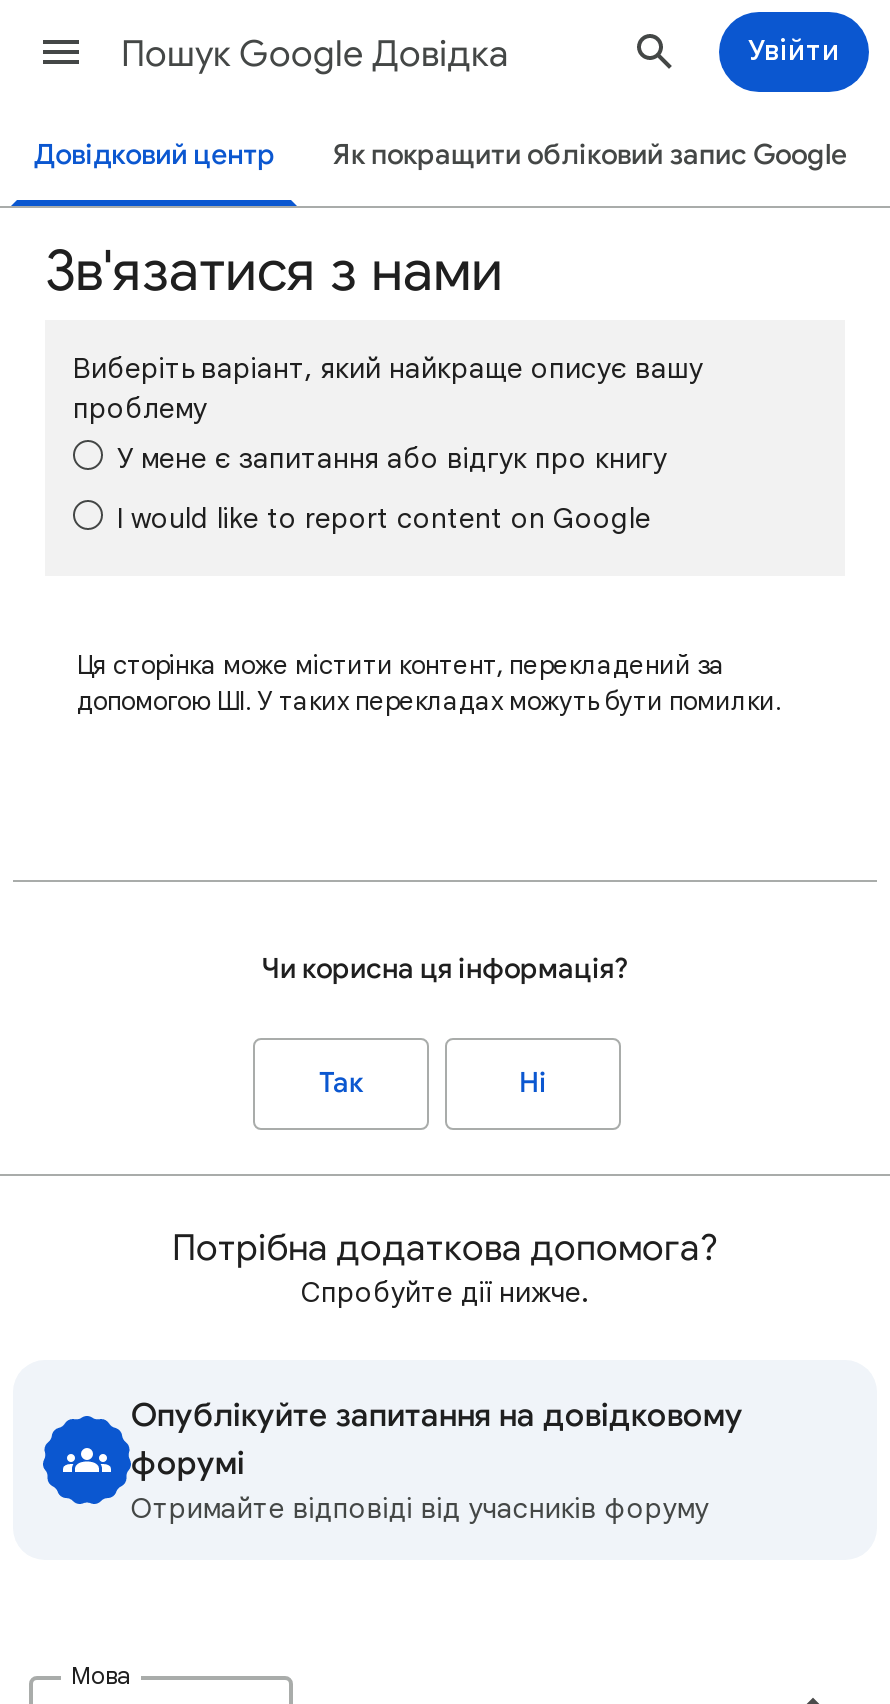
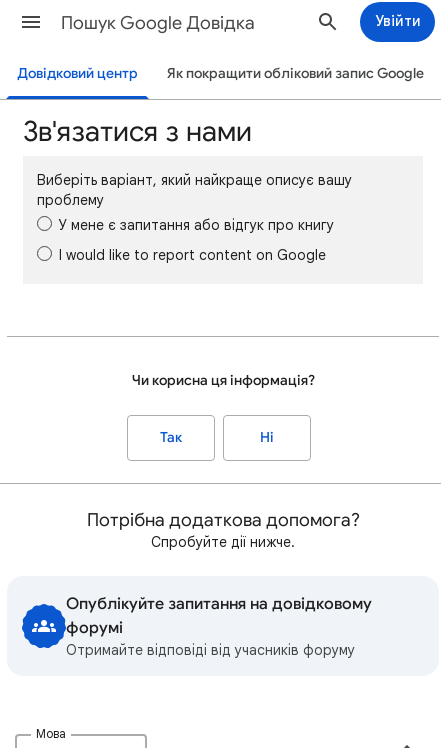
[77,648,781,718] Ця сторінка може містити контент, перекладений за | допомогою ШІ. У таких перекладах можуть бути помилки. -> none

